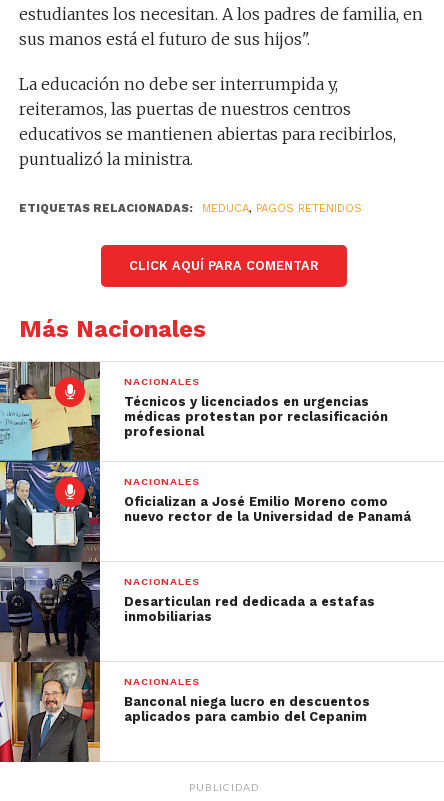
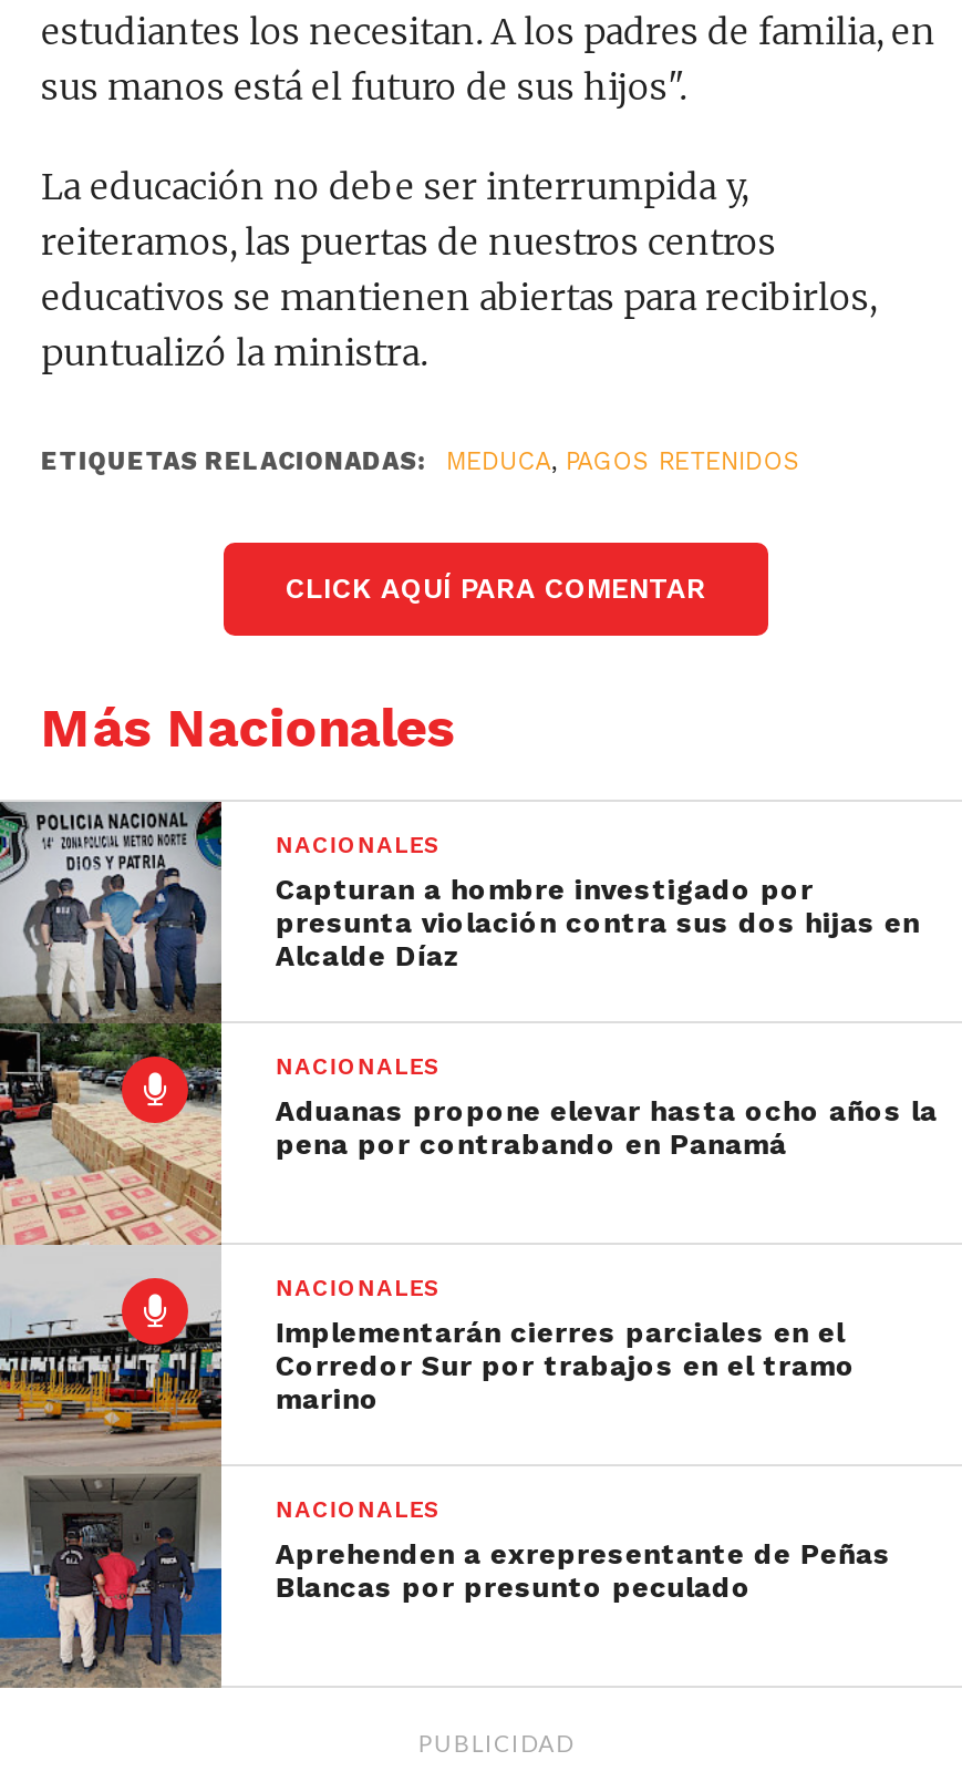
[3,362,388,763] [image] | Técnicos y licenciados en urgencias | médicas protestan por reclasificación | profesional -> [7,802,920,1690] [image] | Capturan a hombre investigado por | presunta violación contra sus dos hijas en | Alcalde Díaz
[124,494,411,524] Oficializan a José Emilio Moreno como | nuevo rector de la Universidad de Panamá -> [275,1094,937,1160] Aduanas propone elevar hasta ocho años la | pena por contrabando en Panamá
[124,594,375,624] Desarticulan red dedicada a estafas | inmobiliarias -> [275,1315,856,1415] Implementarán cierres parciales en el | Corredor Sur por trabajos en el tramo | marino
[124,694,370,724] Banconal niega lucro en descuentos | aplicados para cambio del Cepanim -> [275,1537,891,1603] Aprehenden a exrepresentante de Peñas | Blancas por presunto peculado

